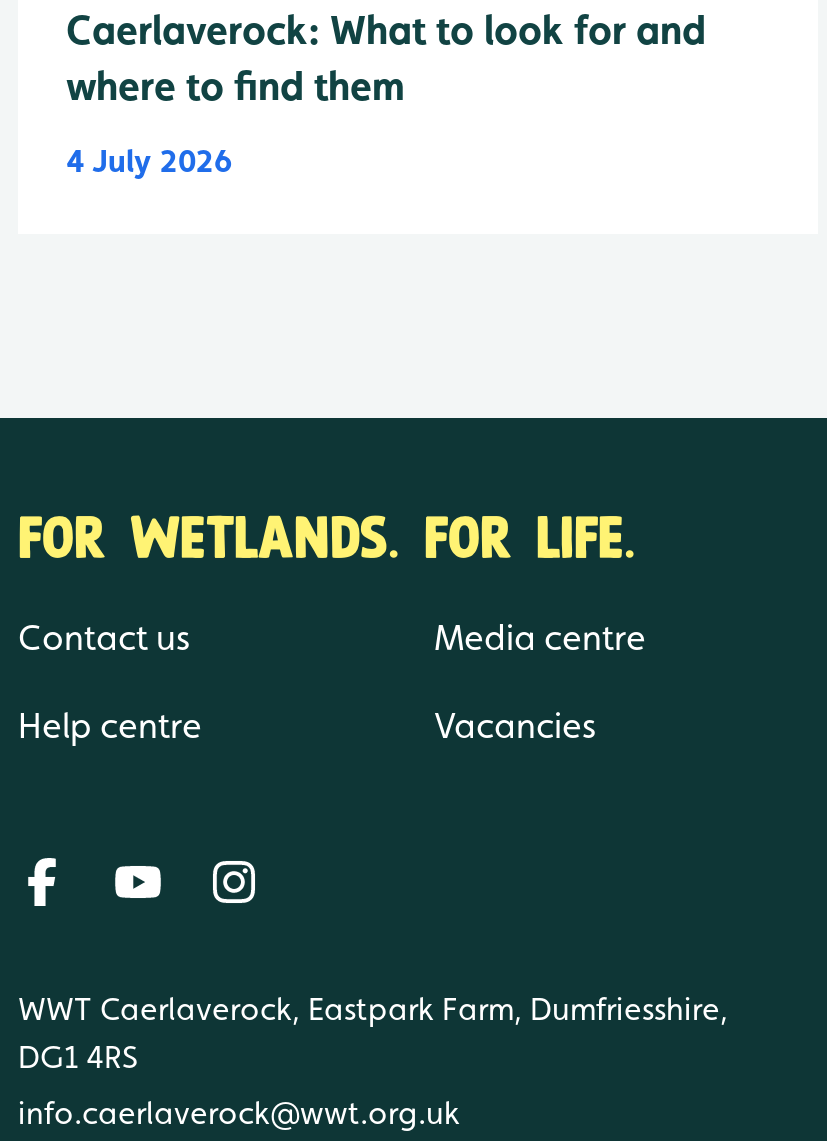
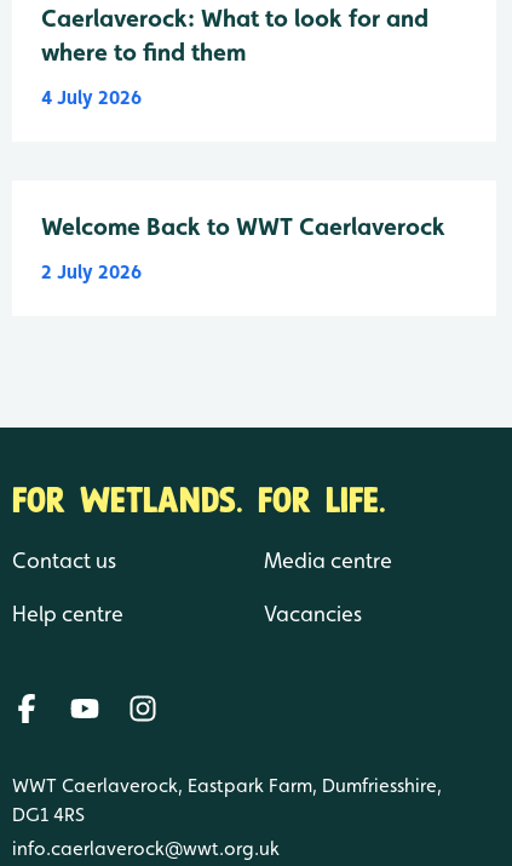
none -> [41,212,445,283] Welcome Back to WWT Caerlaverock | 2 July 2026

